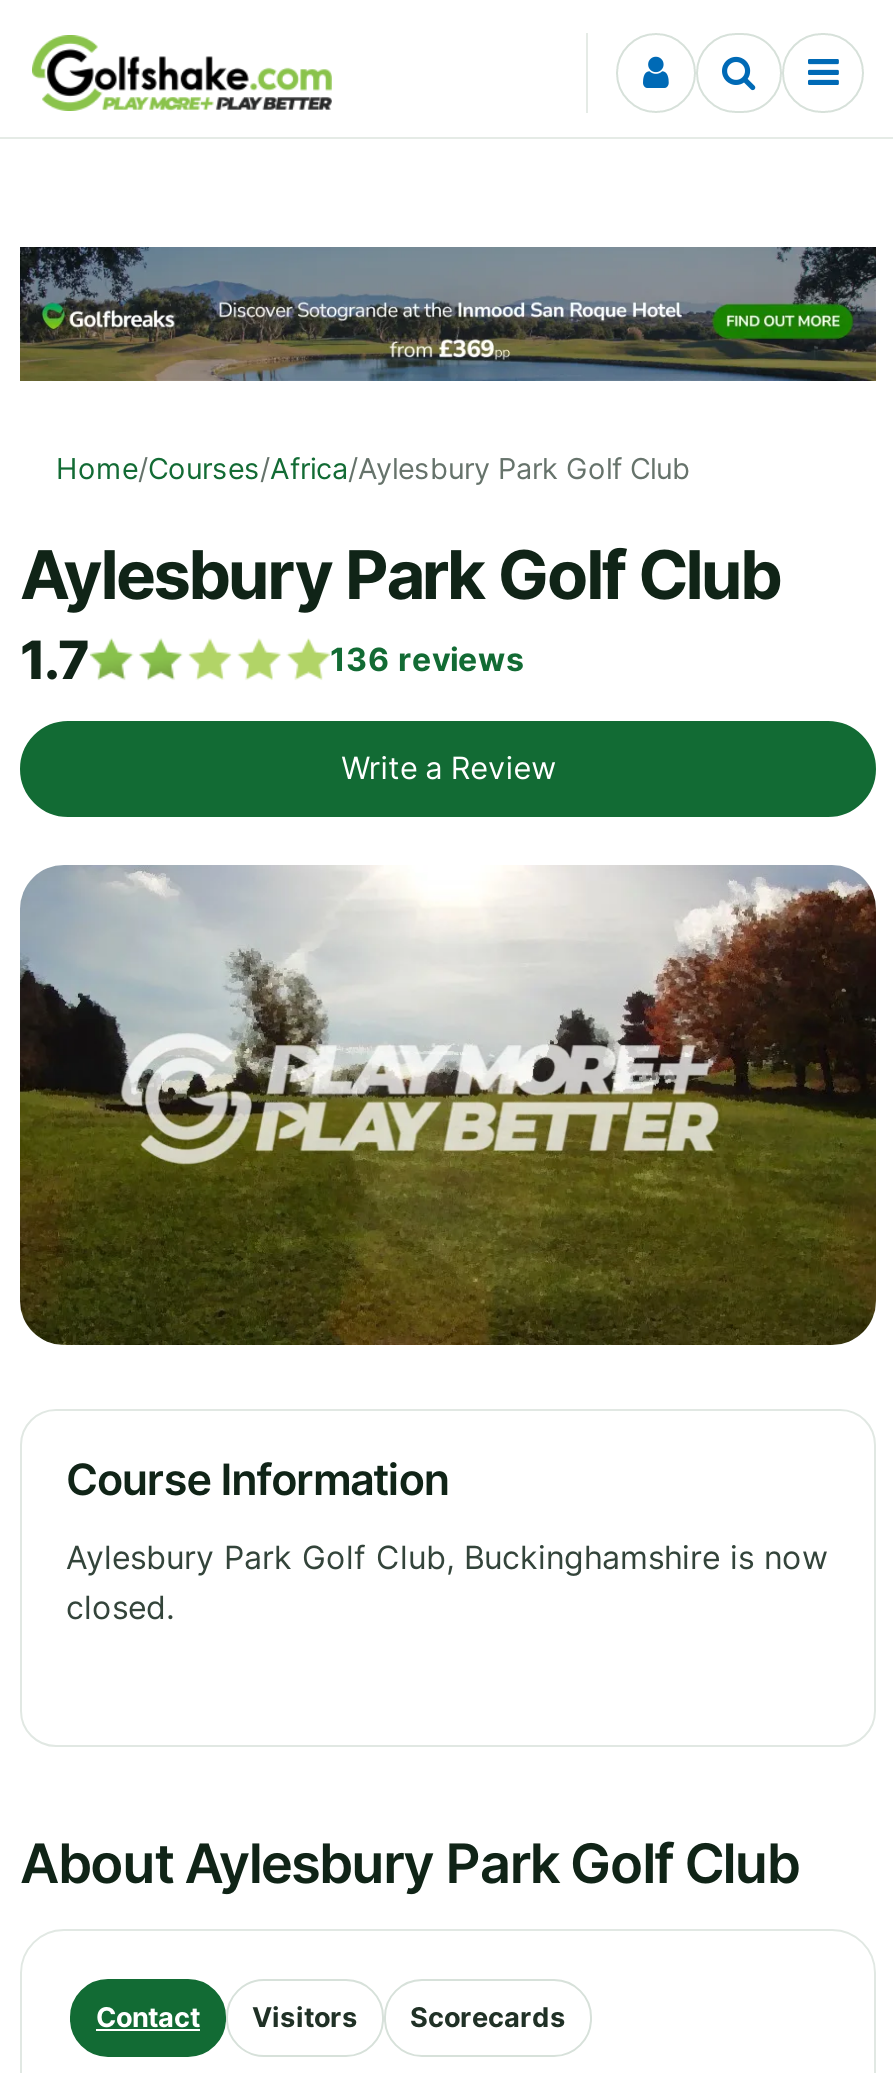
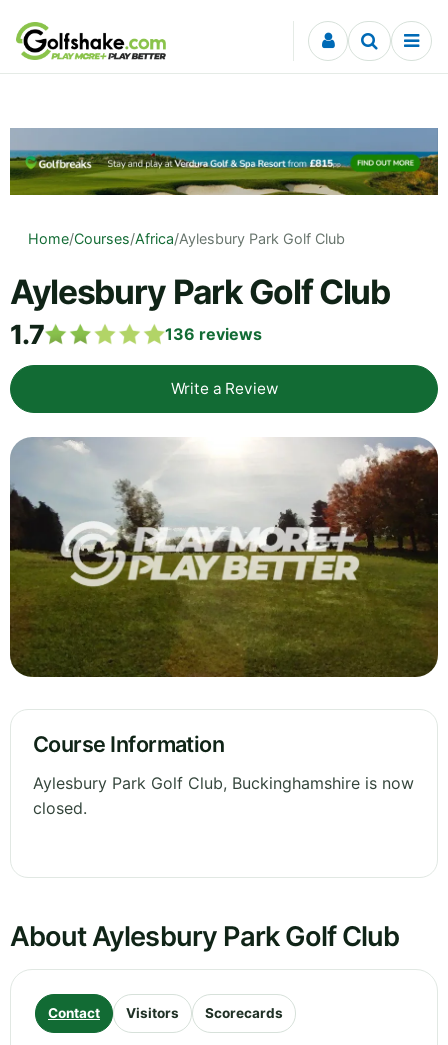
[18,245,878,383] [image] -> [9,127,439,196] [image]

